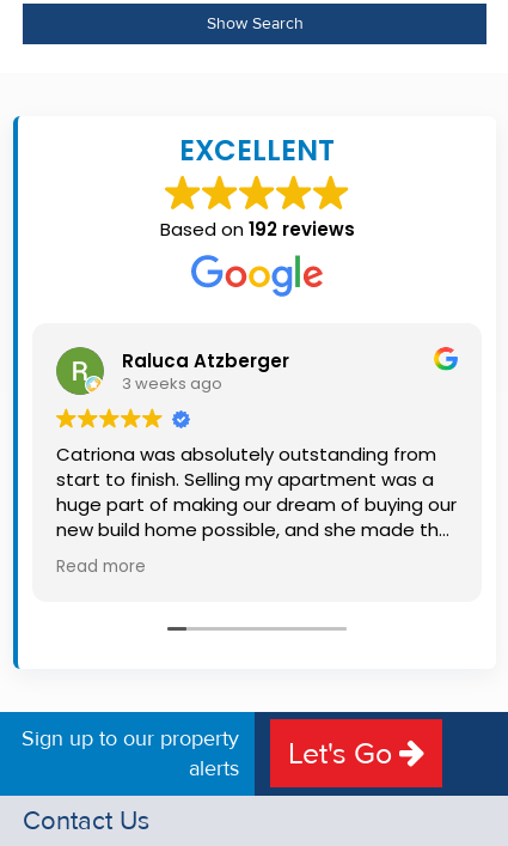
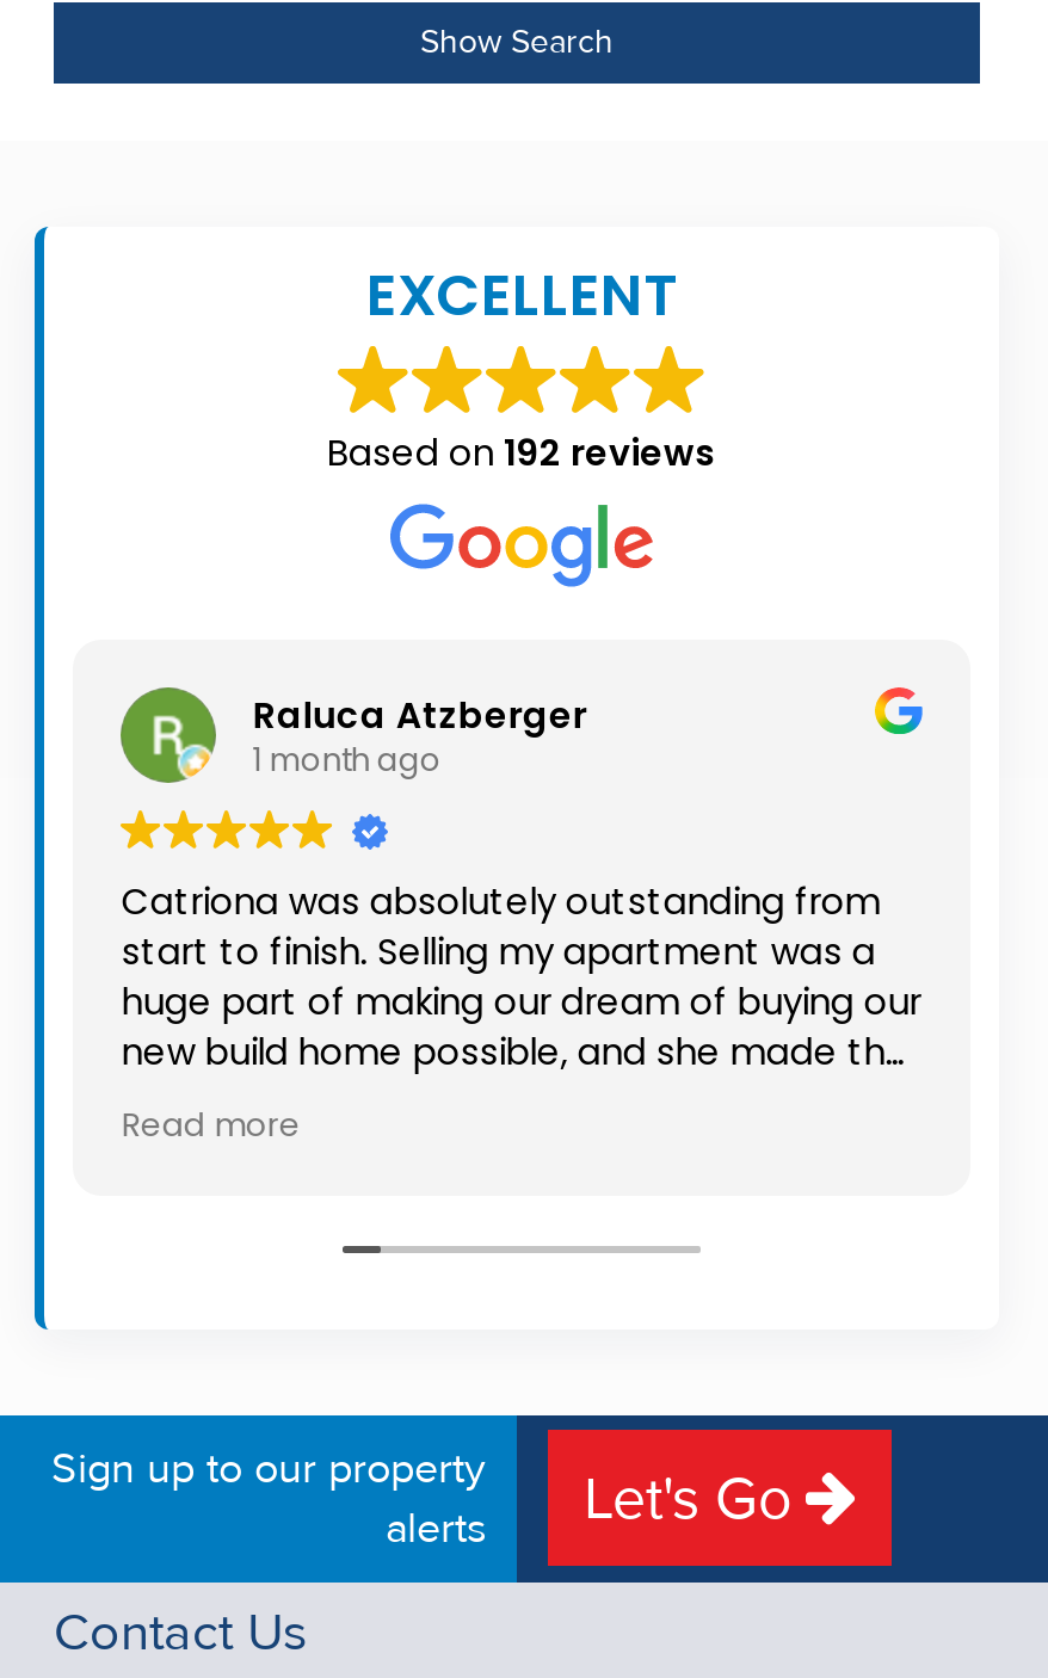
[122,372,223,394] 3 weeks ago -> [253,736,441,782] 1 month ago

